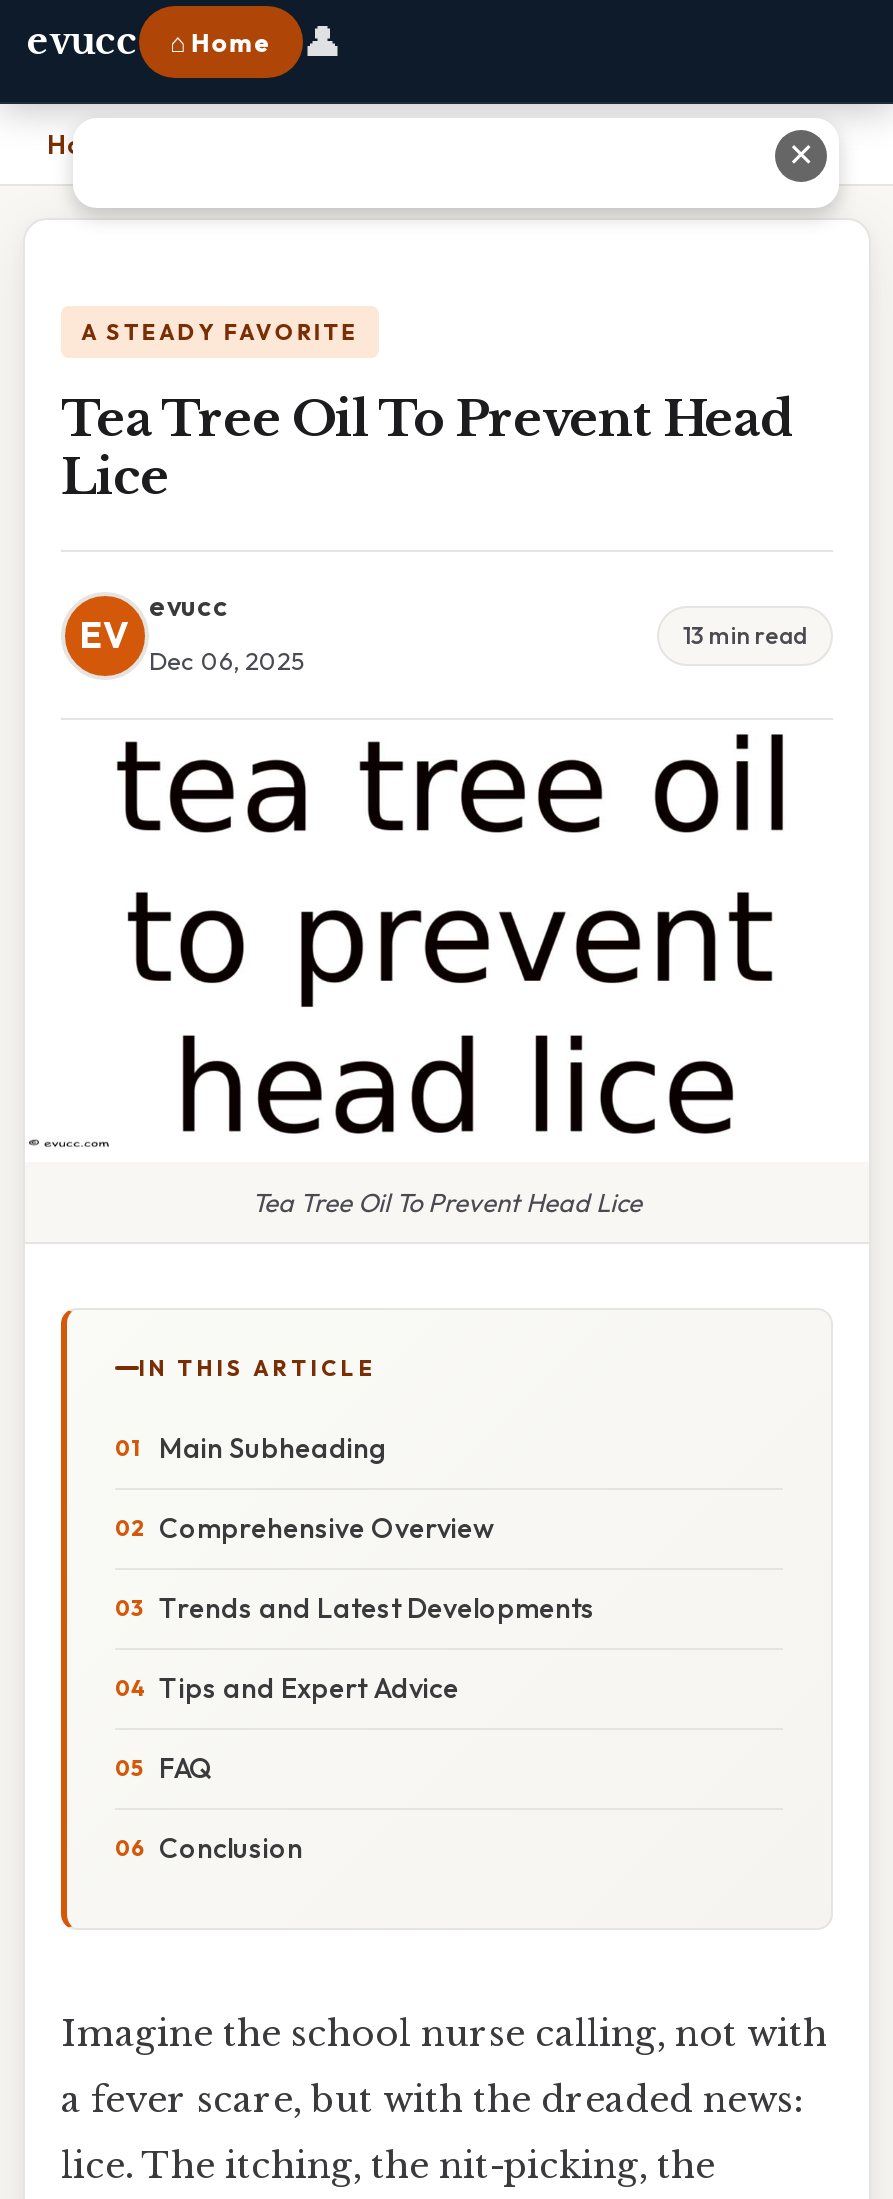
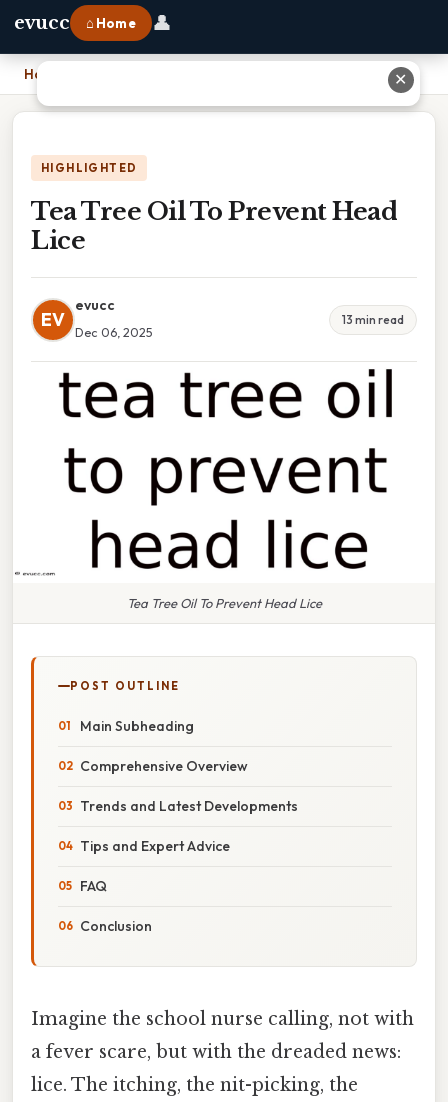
[81,318,359,346] A STEADY FAVORITE -> [41,161,137,175] HIGHLIGHTED
[139,1354,377,1382] IN THIS ARTICLE -> [70,679,180,693] POST OUTLINE

